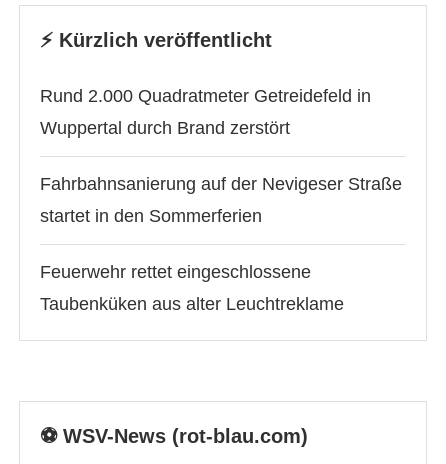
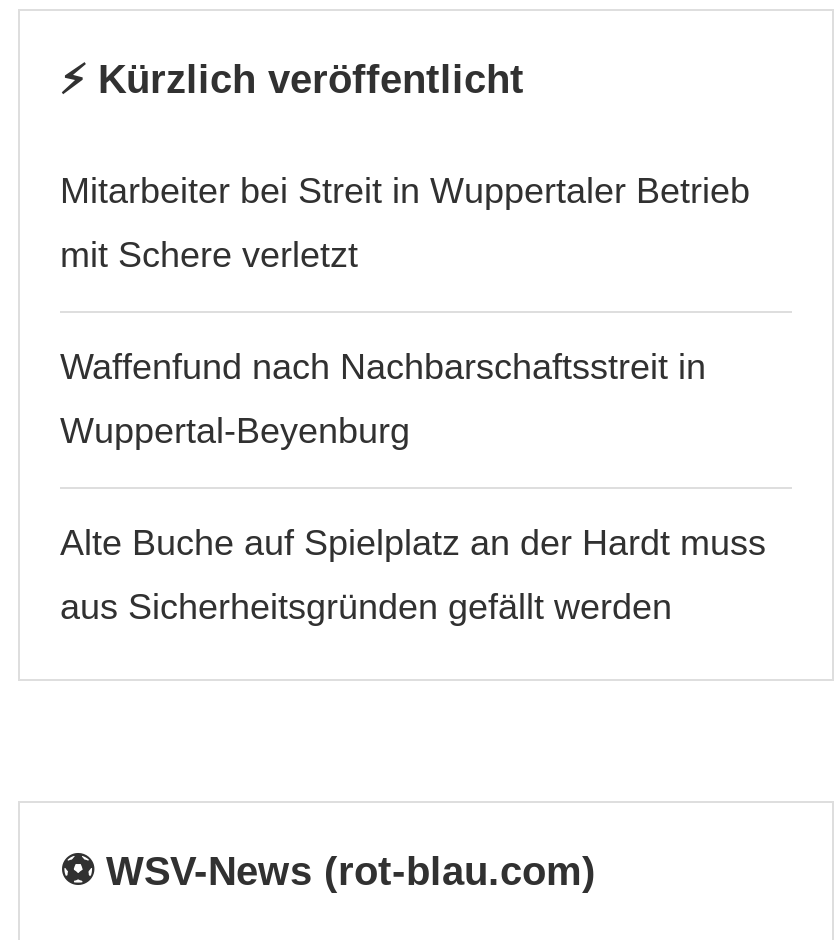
[40,86,371,106] Rund 2.000 Quadratmeter Getreidefeld in -> [60,171,750,211] Mitarbeiter bei Streit in Wuppertaler Betrieb
[40,118,290,138] Wuppertal durch Brand zerstört -> [60,235,358,275] mit Schere verletzt
[40,174,402,194] Fahrbahnsanierung auf der Nevigeser Straße -> [60,347,706,387] Waffenfund nach Nachbarschaftsstreit in
[40,206,262,226] startet in den Sommerferien -> [60,411,410,451] Wuppertal-Beyenburg
[40,262,311,282] Feuerwehr rettet eingeschlossene -> [60,523,766,563] Alte Buche auf Spielplatz an der Hardt muss
[40,294,344,314] Taubenküken aus alter Leuchtreklame -> [60,587,672,627] aus Sicherheitsgründen gefällt werden

